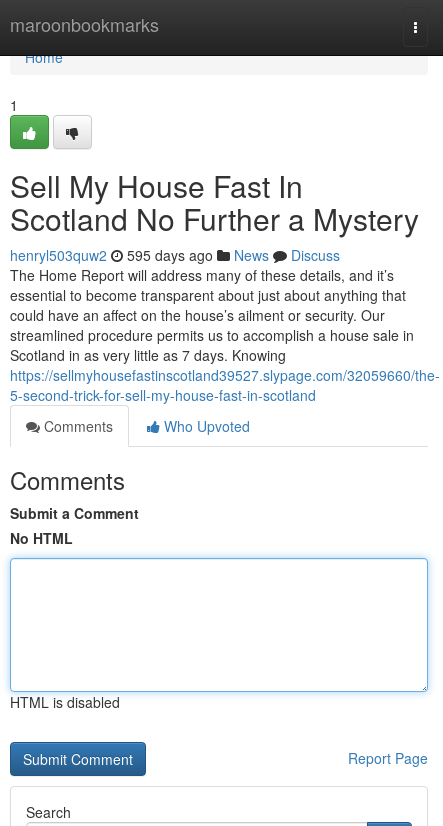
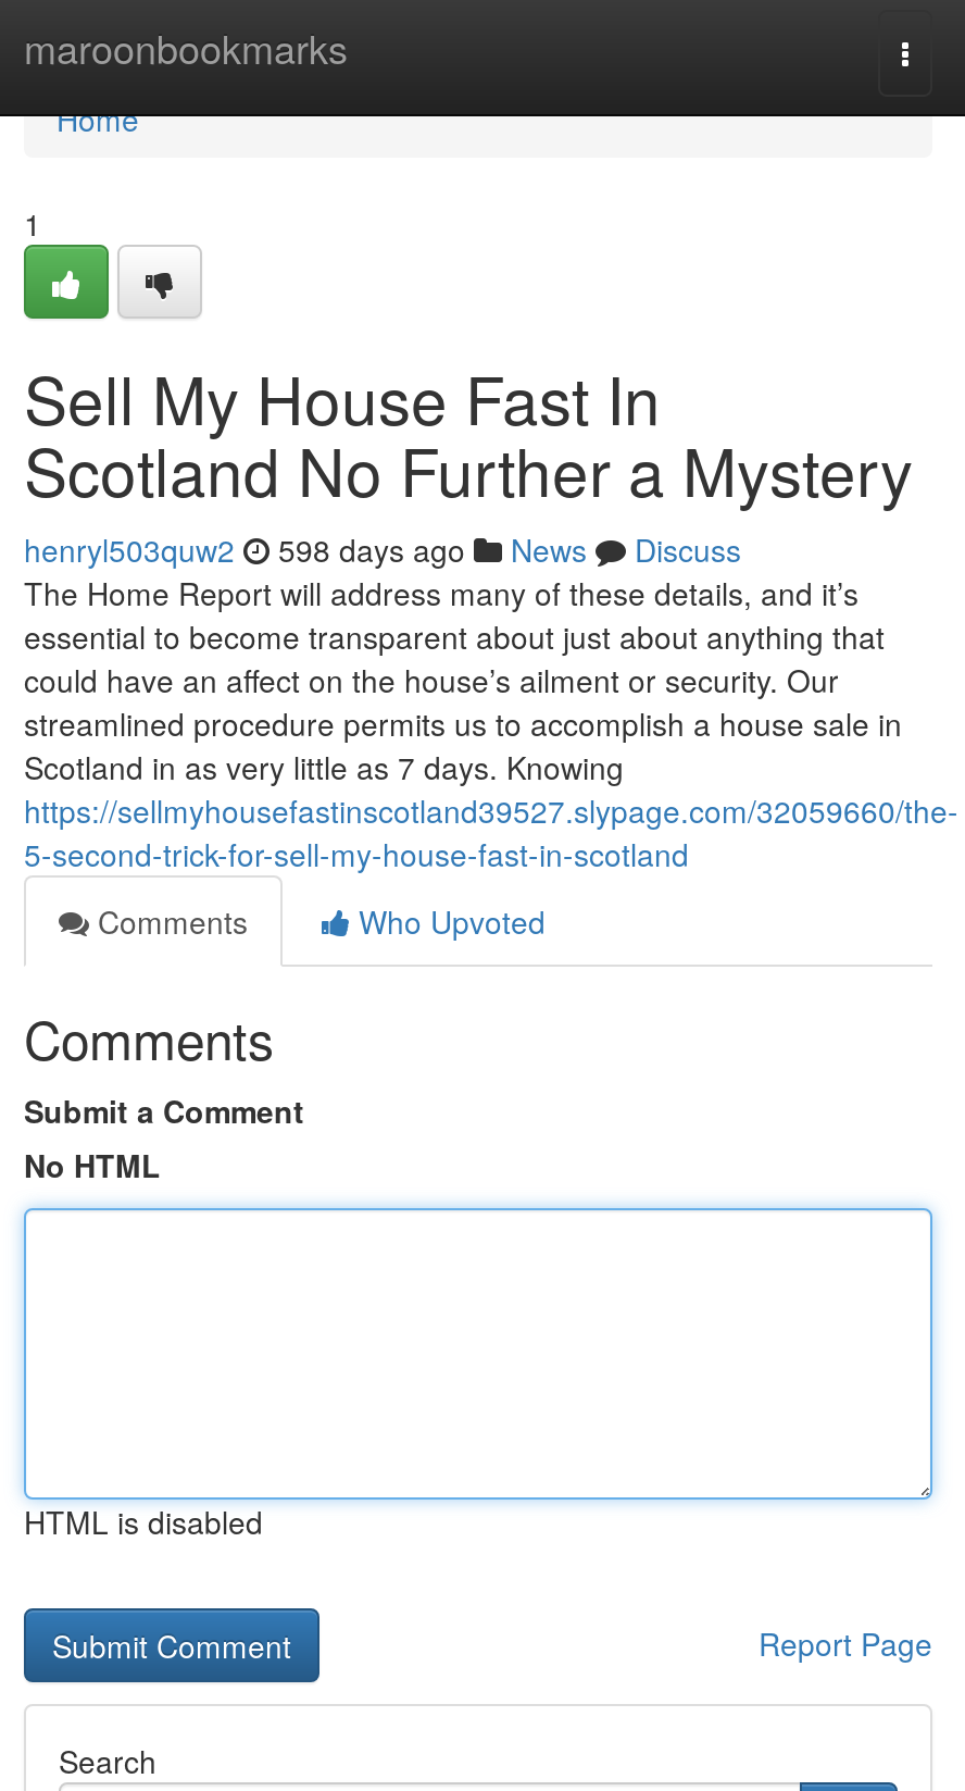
[10,245,340,265] henryl503quw2 595 days ago News Discuss -> [24,527,741,571] henryl503quw2 598 days ago News Discuss

